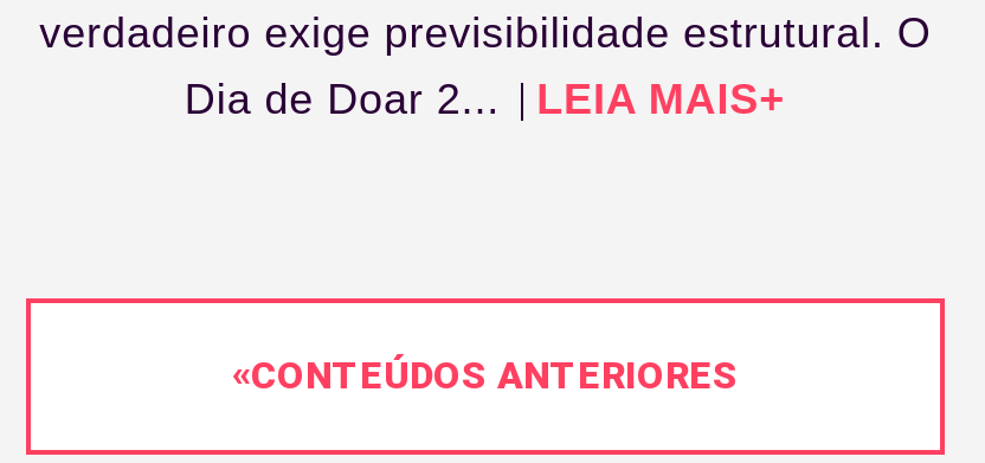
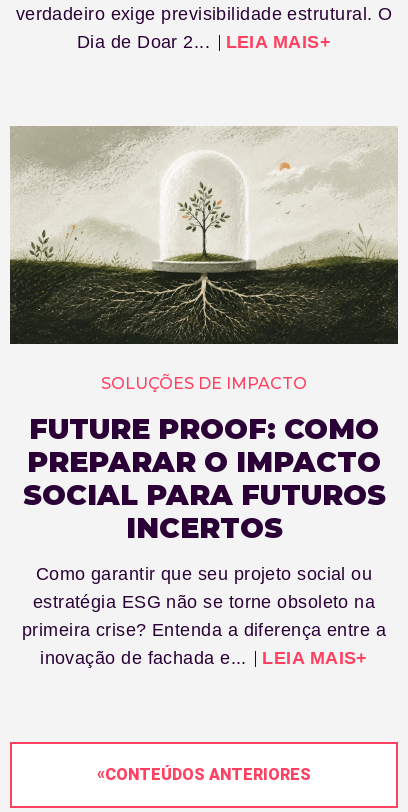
none -> [9,126,399,668] [image] | SOLUÇÕES DE IMPACTO | FUTURE PROOF: COMO | PREPARAR O IMPACTO | SOCIAL PARA FUTUROS | INCERTOS | Como garantir que seu projeto social ou | estratégia ESG não se torne obsoleto na | primeira crise? Entenda a diferença entre a | inovação de fachada e... LEIA MAIS+

